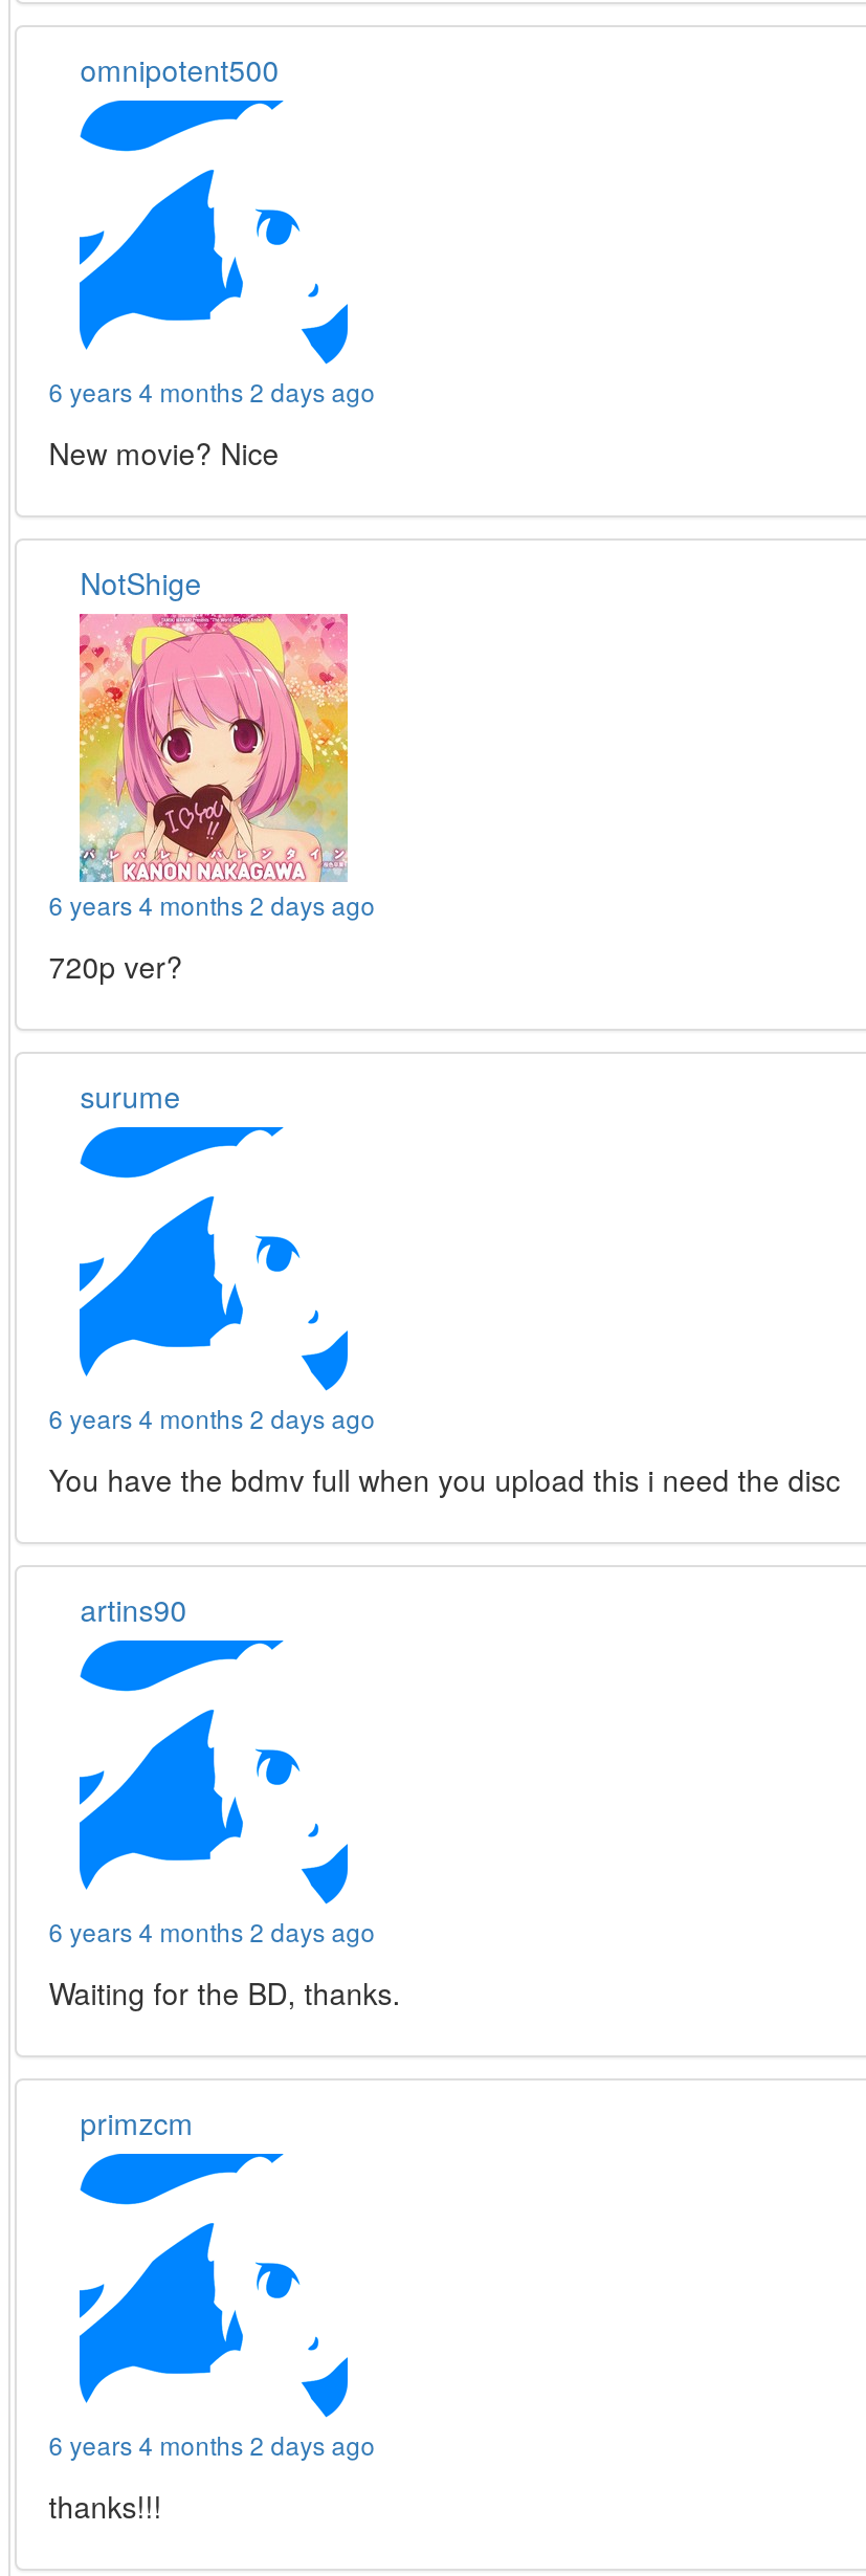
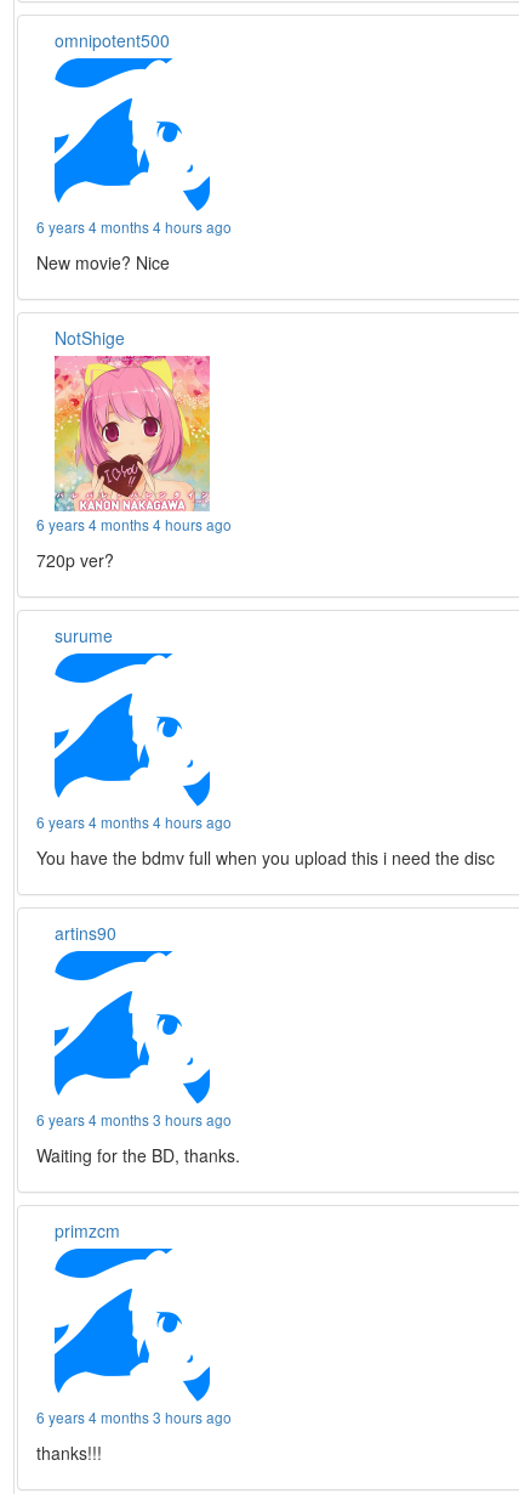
[49,373,375,409] 6 years 4 months 2 days ago -> [37,216,232,237] 6 years 4 months 4 hours ago
[49,886,375,922] 6 years 4 months 2 days ago -> [37,514,232,535] 6 years 4 months 4 hours ago
[49,1400,375,1435] 6 years 4 months 2 days ago -> [37,811,232,832] 6 years 4 months 4 hours ago
[49,1913,375,1949] 6 years 4 months 2 days ago -> [37,1109,232,1130] 6 years 4 months 3 hours ago
[49,2426,375,2462] 6 years 4 months 2 days ago -> [37,1407,232,1427] 6 years 4 months 3 hours ago

